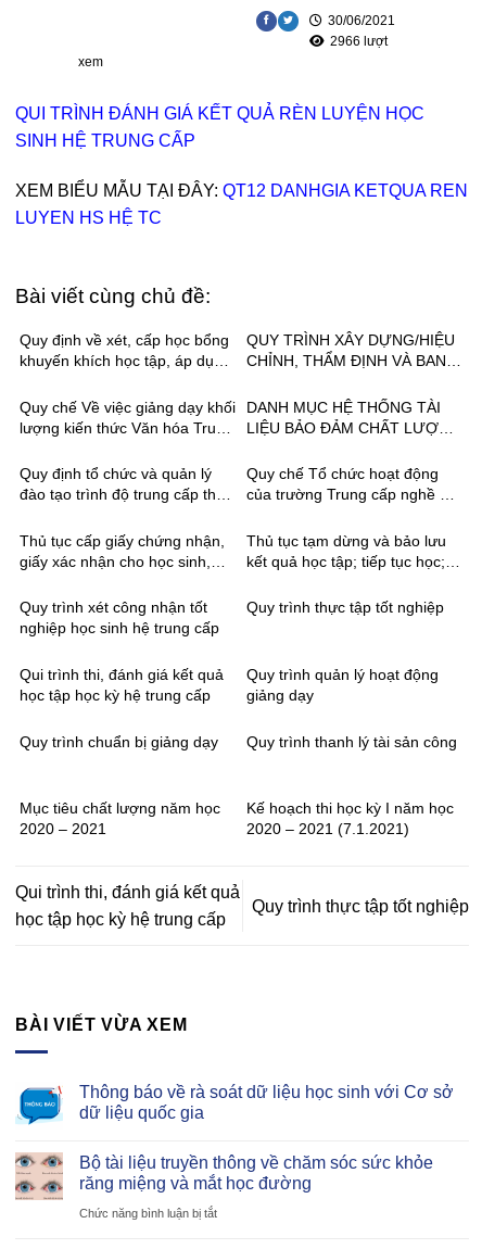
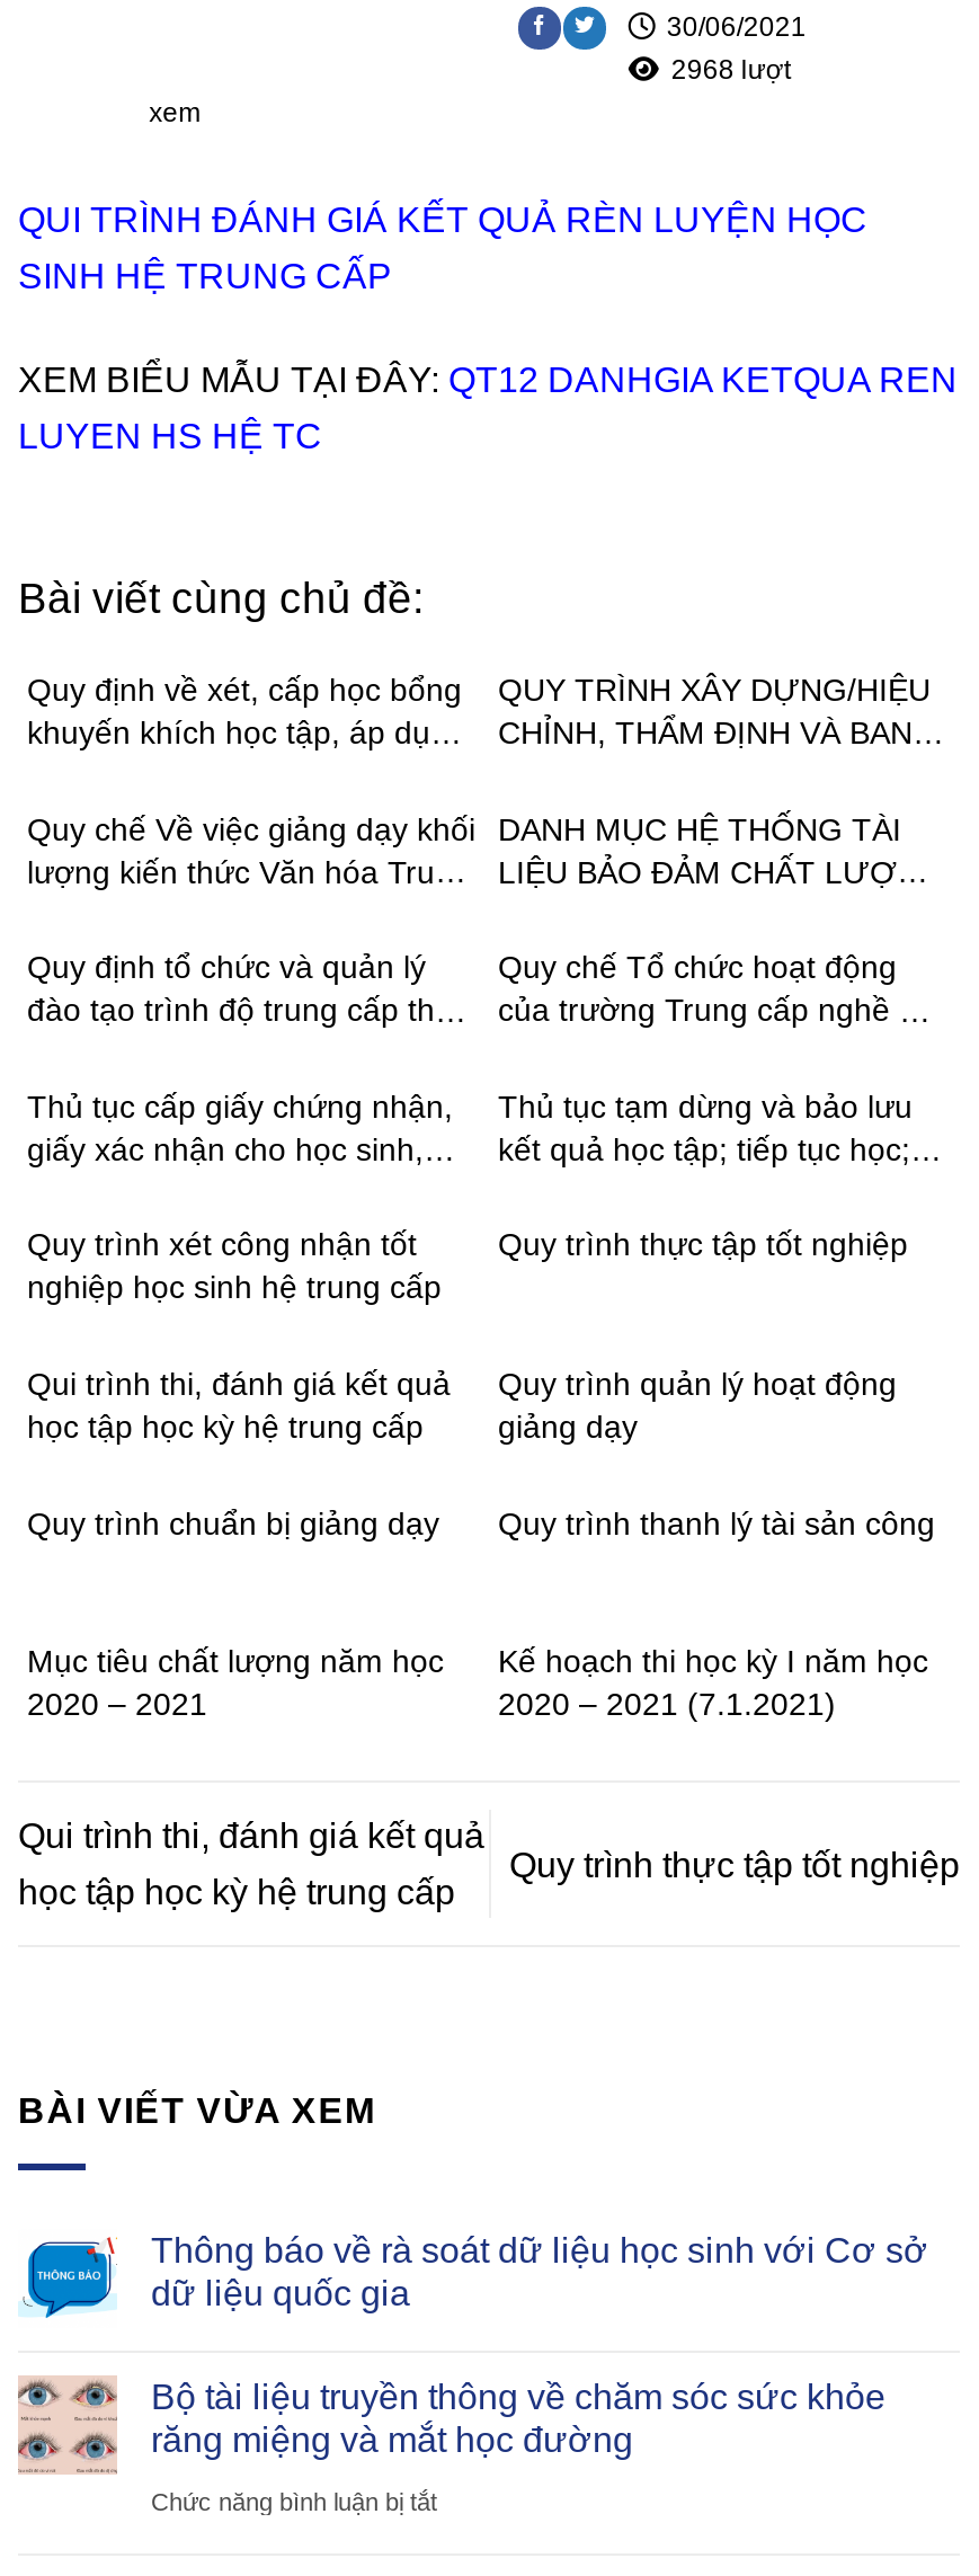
[330,34,387,49] 2966 lượt -> [671,54,791,86] 2968 lượt

